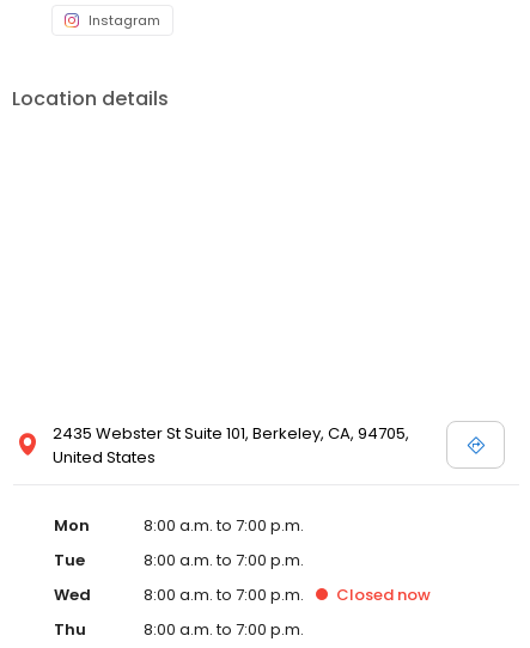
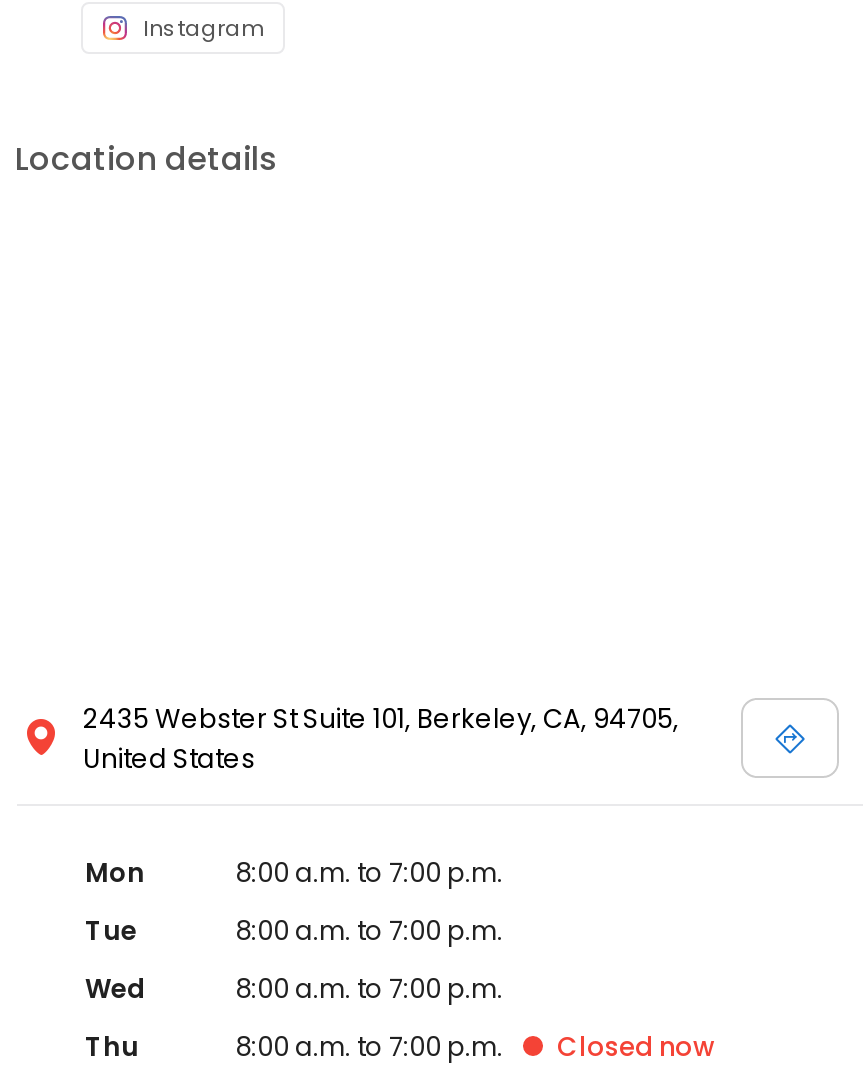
moved [336,583,431,606] -> [557,1028,715,1066]: Closed now

